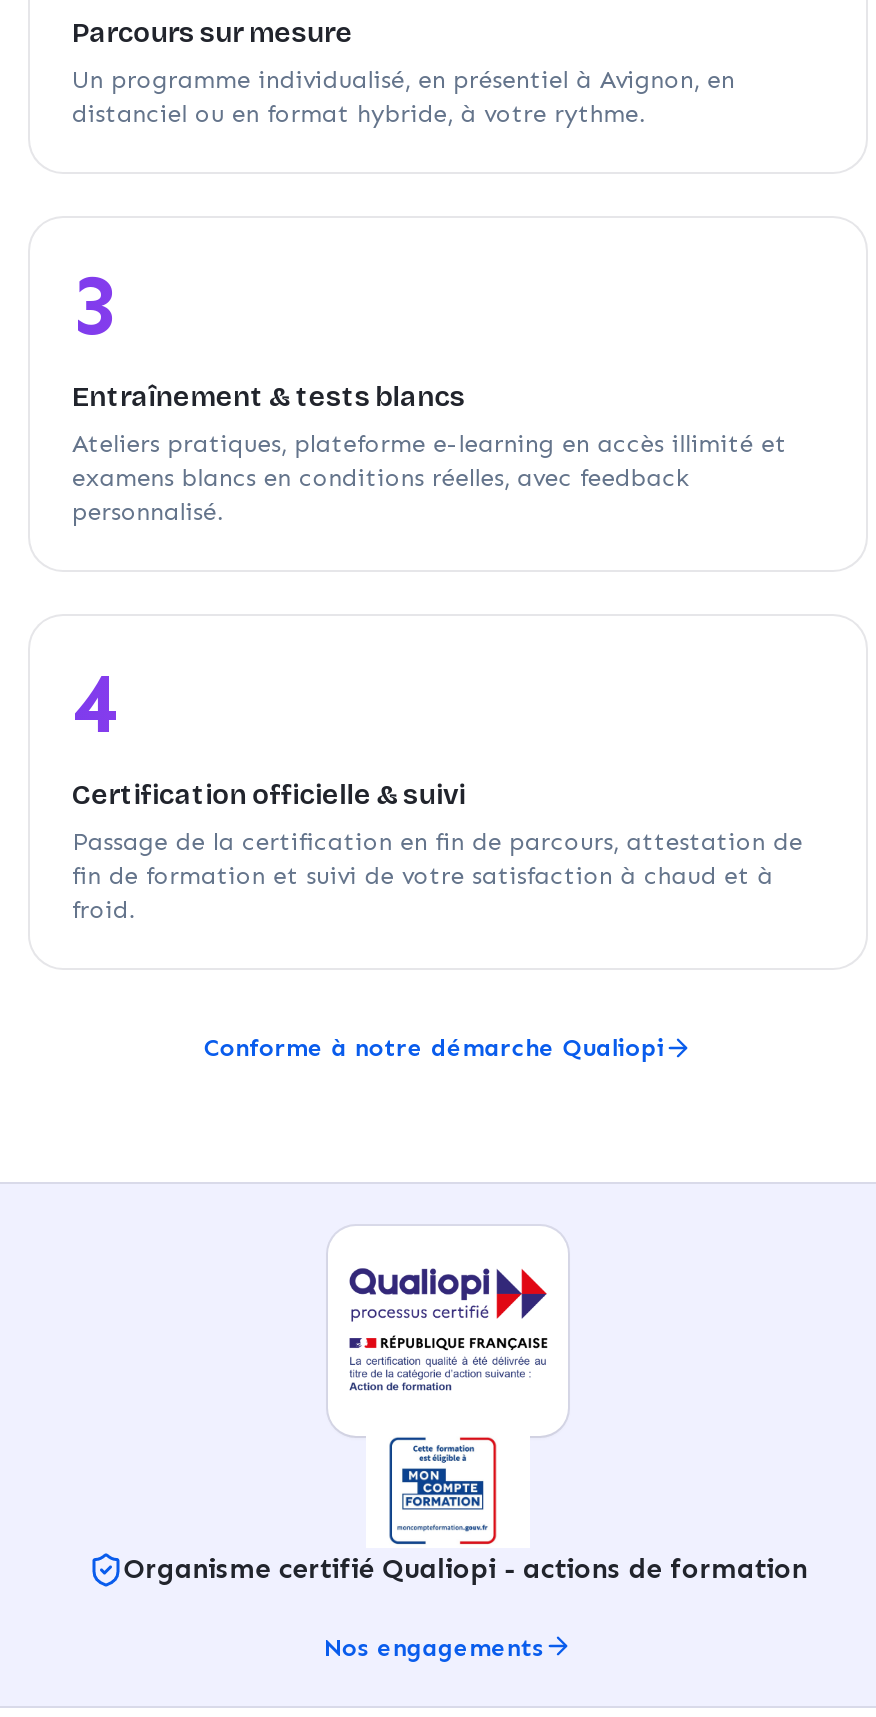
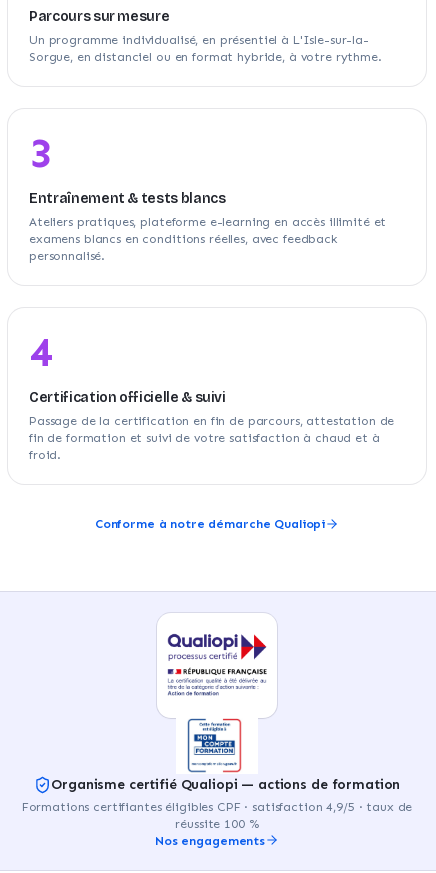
[72,64,735,128] Un programme individualisé, en présentiel à Avignon, en | distanciel ou en format hybride, à votre rythme. -> [29,32,382,64] Un programme individualisé, en présentiel à L'Isle-sur-la- | Sorgue, en distanciel ou en format hybride, à votre rythme.
[124,1552,808,1586] Organisme certifié Qualiopi - actions de formation -> [22,776,412,831] Organisme certifié Qualiopi — actions de formation | Formations certifiantes éligibles CPF · satisfaction 4,9/5 · taux de | réussite 100 %

